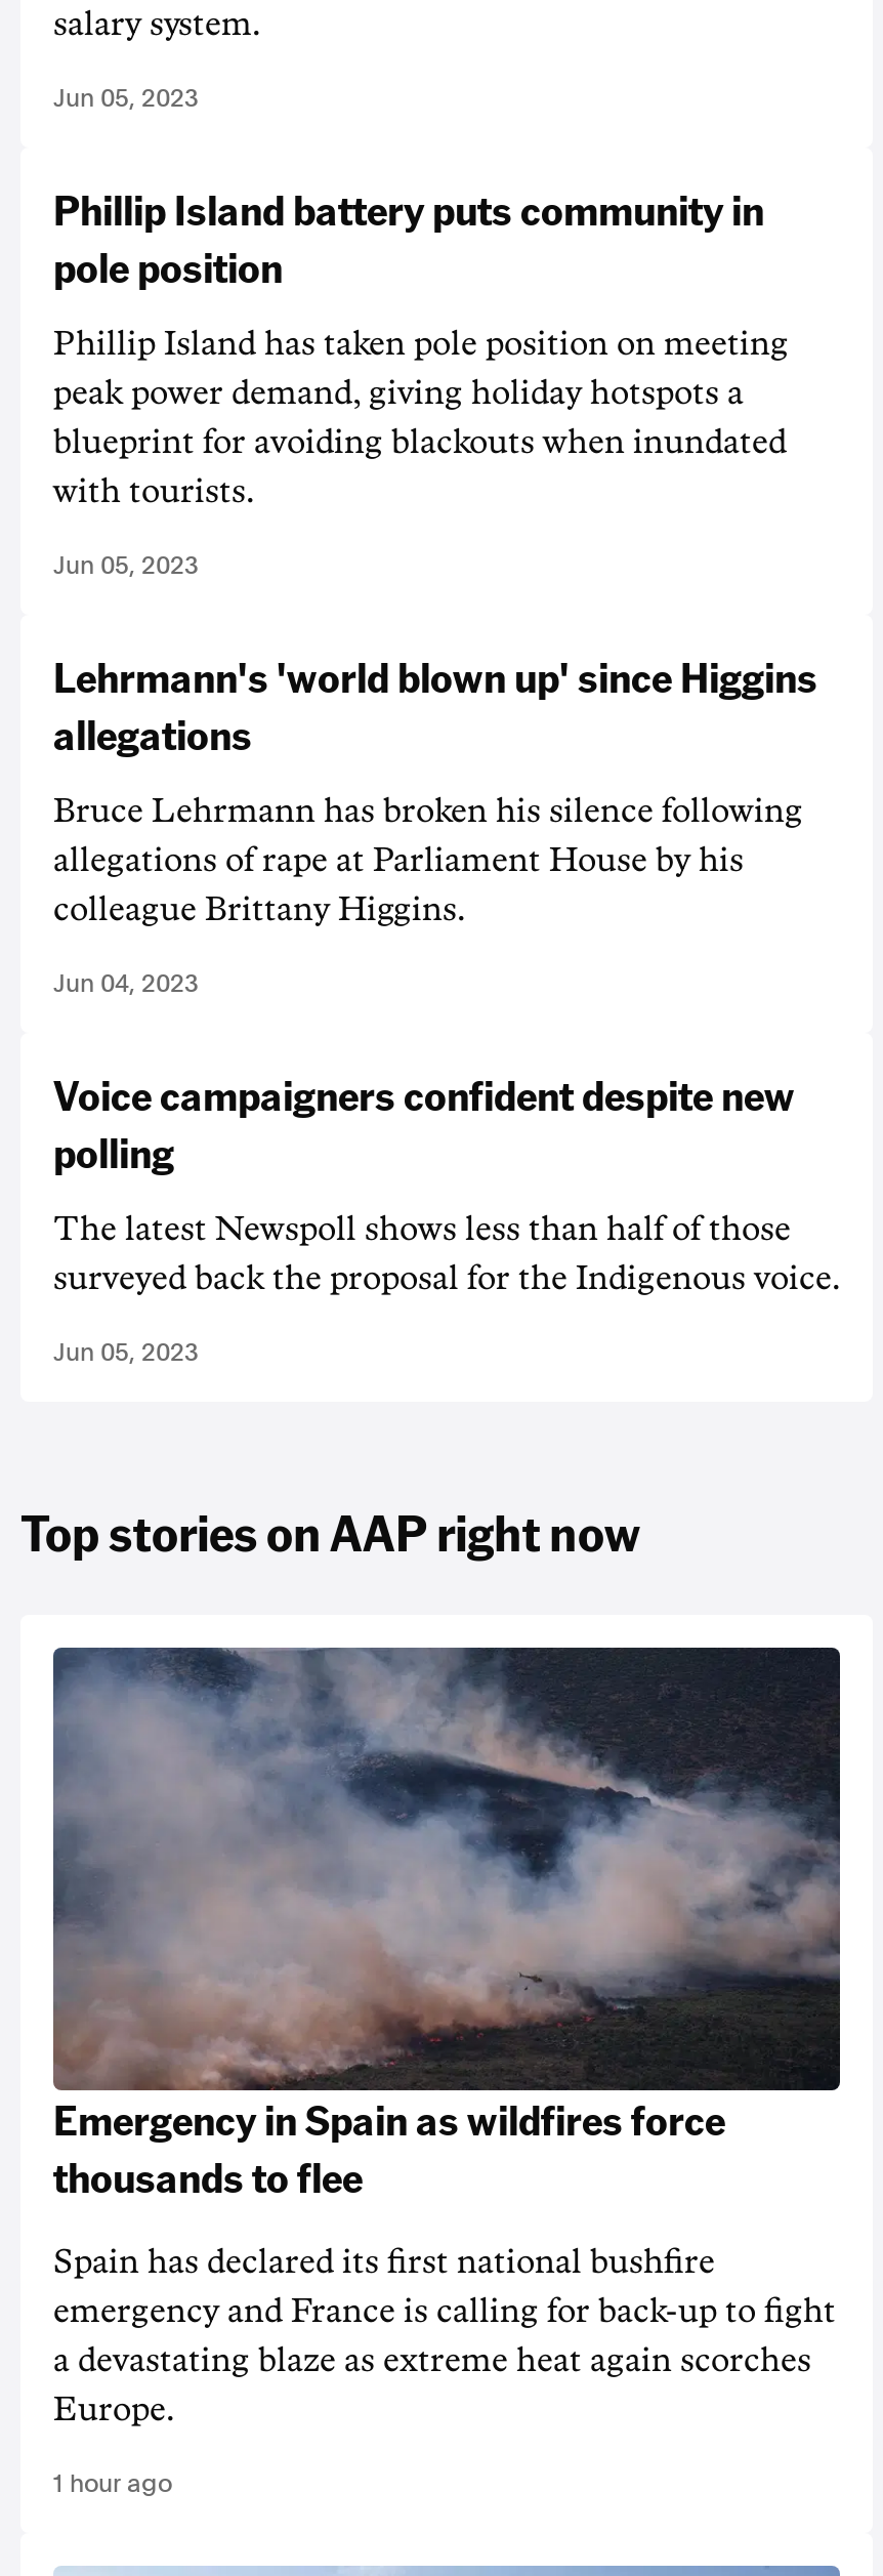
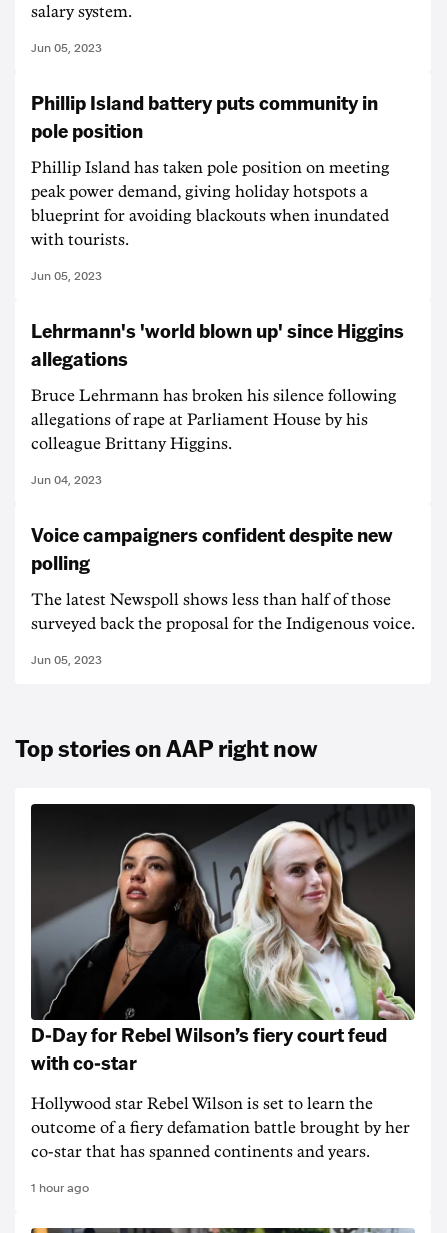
[51,1646,840,2426] [image] | Emergency in Spain as wildfires force | thousands to flee | Spain has declared its first national bushfire | emergency and France is calling for back-up to fight | a devastating blaze as extreme heat again scorches | Europe. -> [31,803,415,1160] [image] | D-Day for Rebel Wilson’s fiery court feud | with co-star | Hollywood star Rebel Wilson is set to learn the | outcome of a fiery defamation battle brought by her | co-star that has spanned continents and years.

